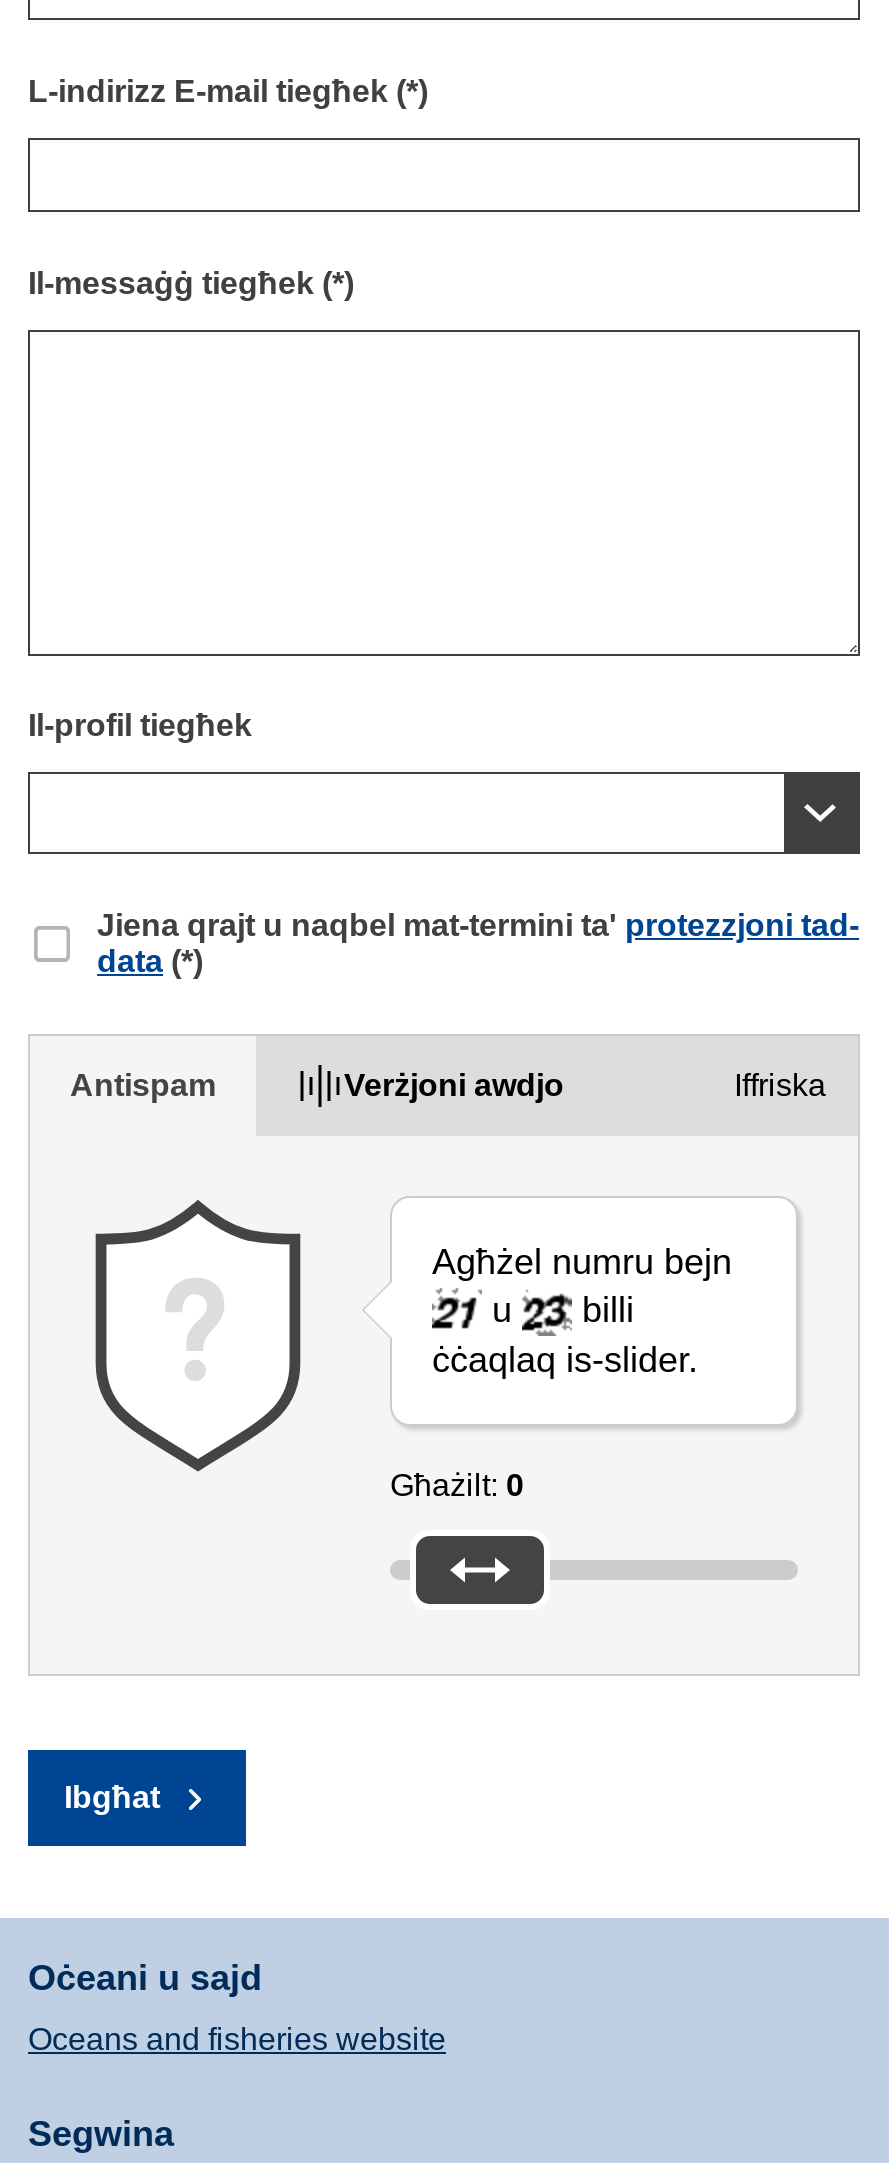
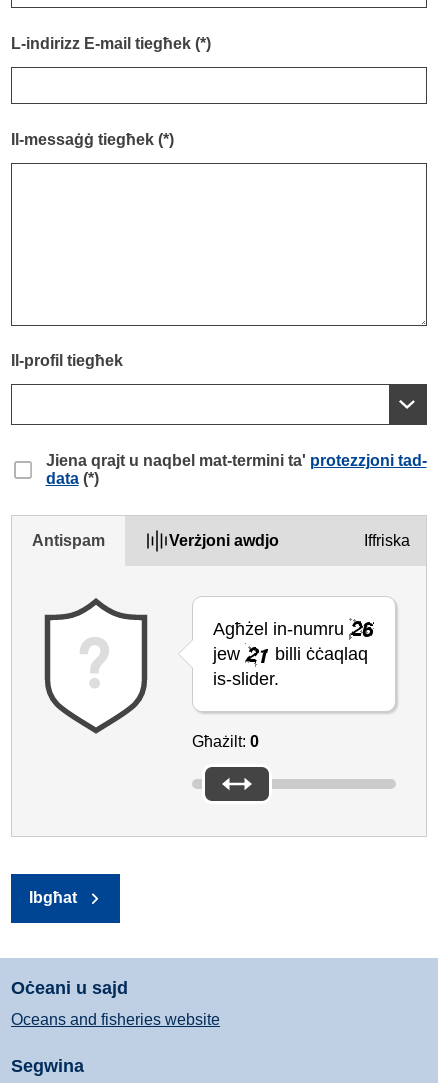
[432,1241,732,1380] Agħżel numru bejn | u | billi | ċċaqlaq is-slider. -> [213,618,368,689] Agħżel in-numru | jew | billi ċċaqlaq | is-slider.

